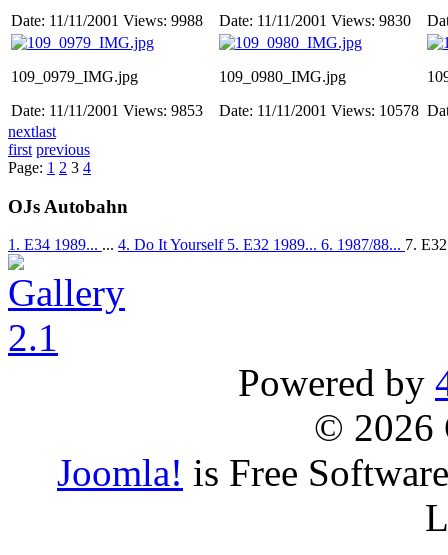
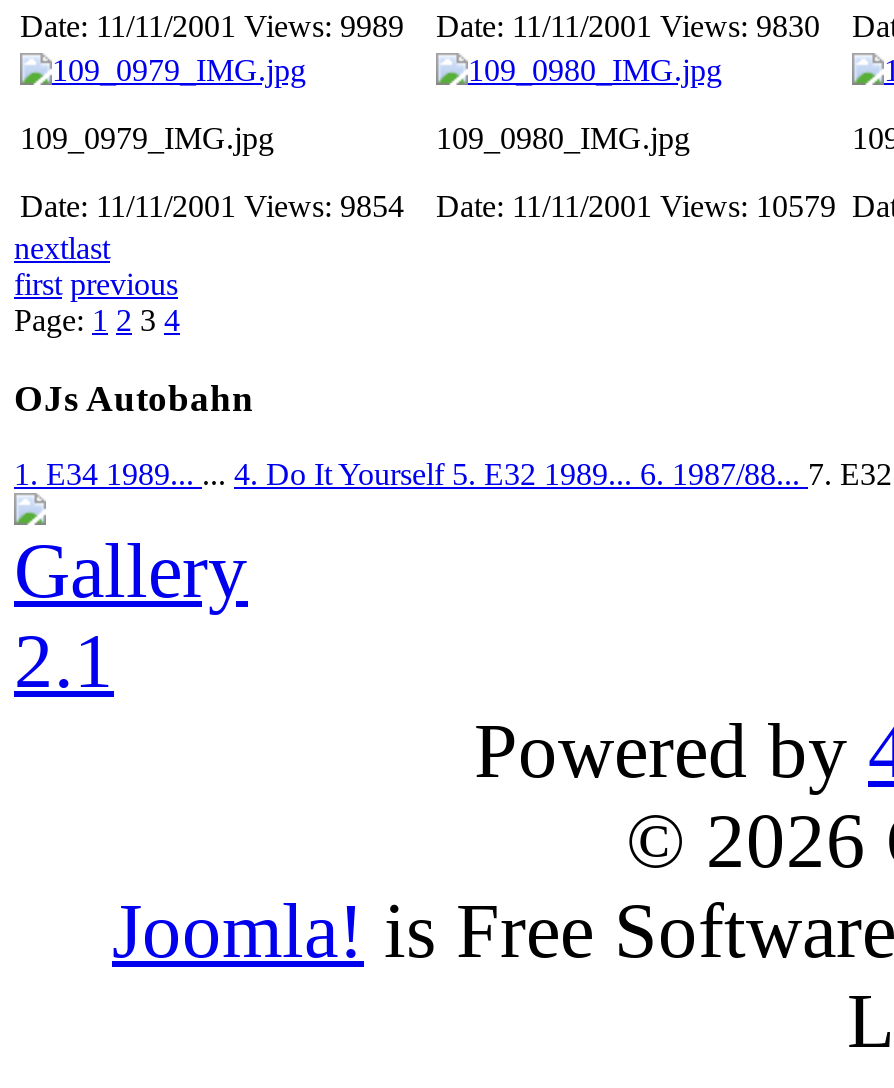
[11,12,203,29] Date: 11/11/2001 Views: 9988 -> [20,9,404,43] Date: 11/11/2001 Views: 9989
[11,102,203,119] Date: 11/11/2001 Views: 9853 -> [20,189,404,223] Date: 11/11/2001 Views: 9854
[219,102,419,119] Date: 11/11/2001 Views: 10578 -> [436,189,836,223] Date: 11/11/2001 Views: 10579

